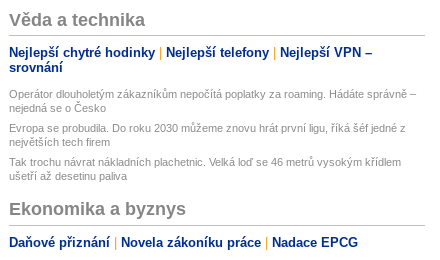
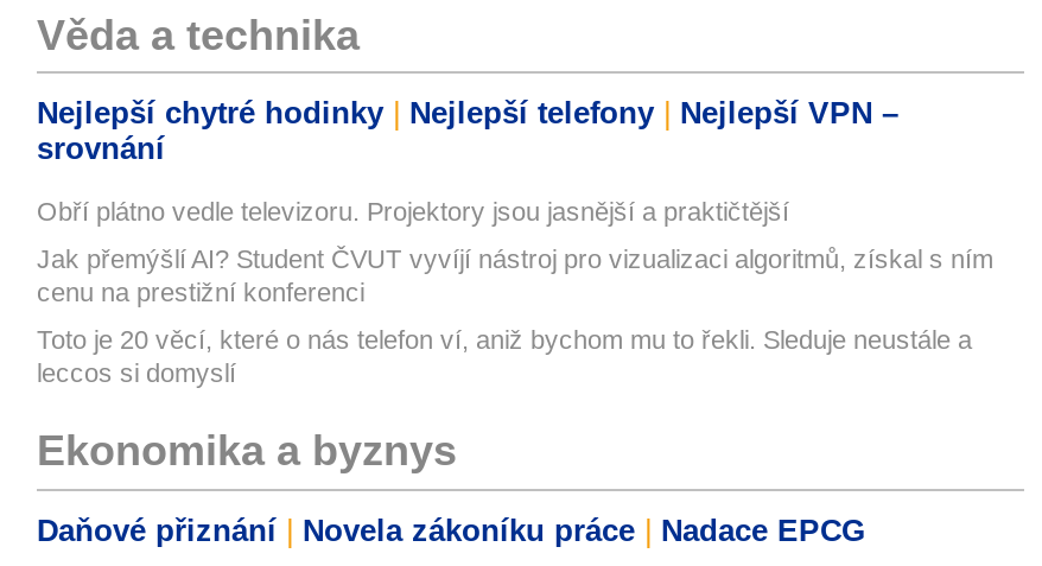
[9,88,416,114] Operátor dlouholetým zákazníkům nepočítá poplatky za roaming. Hádáte správně – | nejedná se o Česko -> [37,197,789,226] Obří plátno vedle televizoru. Projektory jsou jasnější a praktičtější
[9,122,406,148] Evropa se probudila. Do roku 2030 můžeme znovu hrát první ligu, říká šéf jedné z | největších tech firem -> [37,245,993,306] Jak přemýšlí AI? Student ČVUT vyvíjí nástroj pro vizualizaci algoritmů, získal s ním | cenu na prestižní konferenci
[9,156,401,182] Tak trochu návrat nákladních plachetnic. Velká loď se 46 metrů vysokým křídlem | ušetří až desetinu paliva -> [37,325,972,387] Toto je 20 věcí, které o nás telefon ví, aniž bychom mu to řekli. Sleduje neustále a | leccos si domyslí

